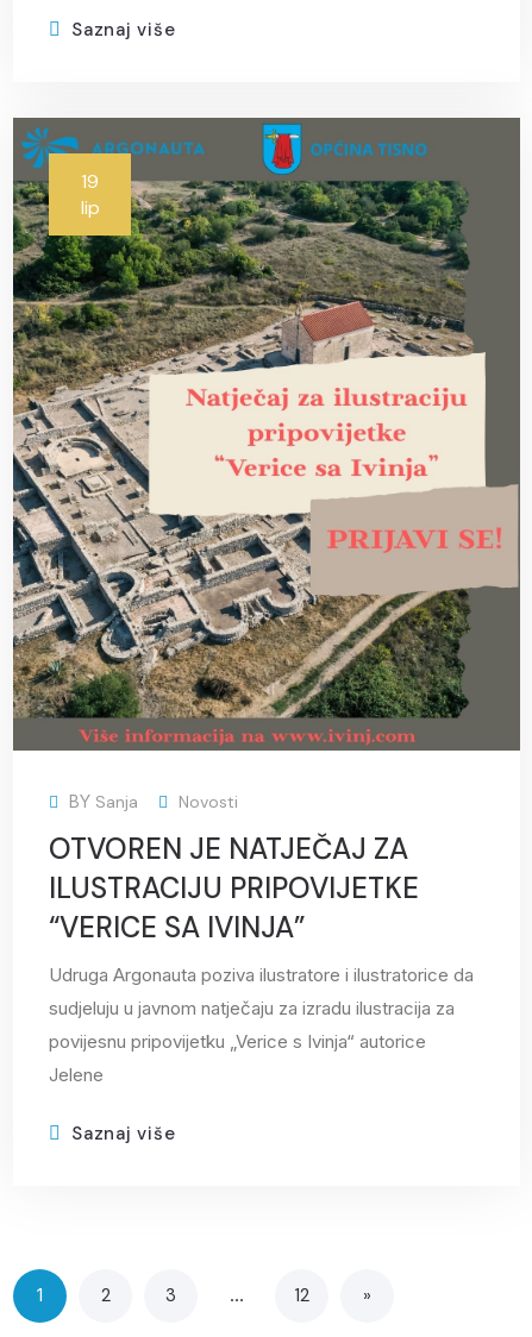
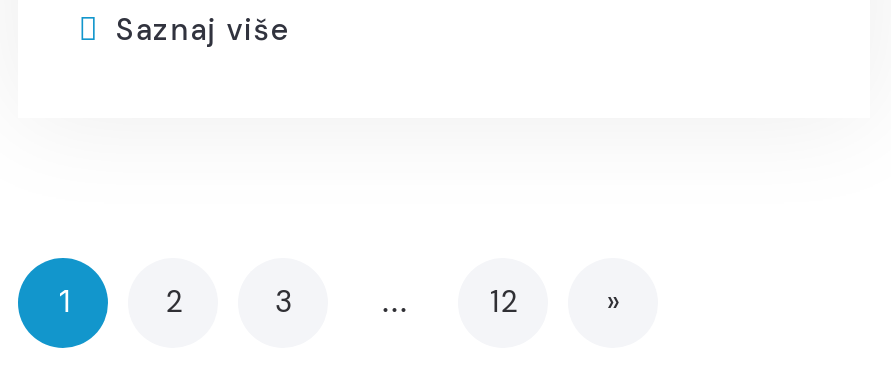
[12,117,521,752] [image] | 19 | lip -> none
[49,791,474,1146] BY Sanja | Novosti | OTVOREN JE NATJEČAJ ZA | ILUSTRACIJU PRIPOVIJETKE | “VERICE SA IVINJA” | Udruga Argonauta poziva ilustratore i ilustratorice da | sudjeluju u javnom natječaju za izradu ilustracija za | povijesnu pripovijetku „Verice s Ivinja“ autorice | Jelene | Saznaj više -> none

